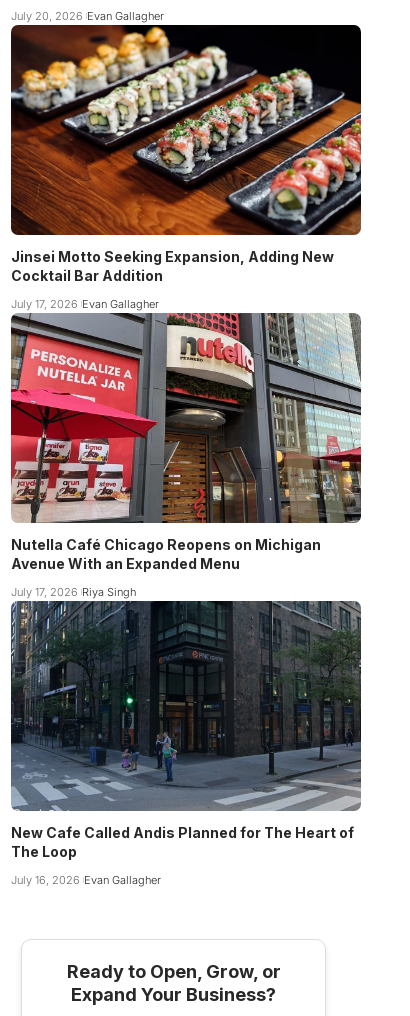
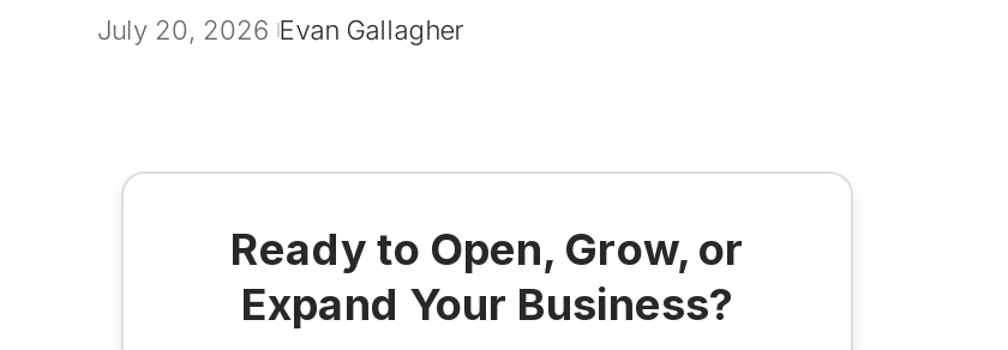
[10,24,362,310] [image] | Jinsei Motto Seeking Expansion, Adding New | Cocktail Bar Addition | July 17, 2026 Evan Gallagher -> none
[10,312,362,598] [image] | Nutella Café Chicago Reopens on Michigan | Avenue With an Expanded Menu | July 17, 2026 Riya Singh -> none
[10,600,362,886] [image] | New Cafe Called Andis Planned for The Heart of | The Loop | July 16, 2026 Evan Gallagher -> none

